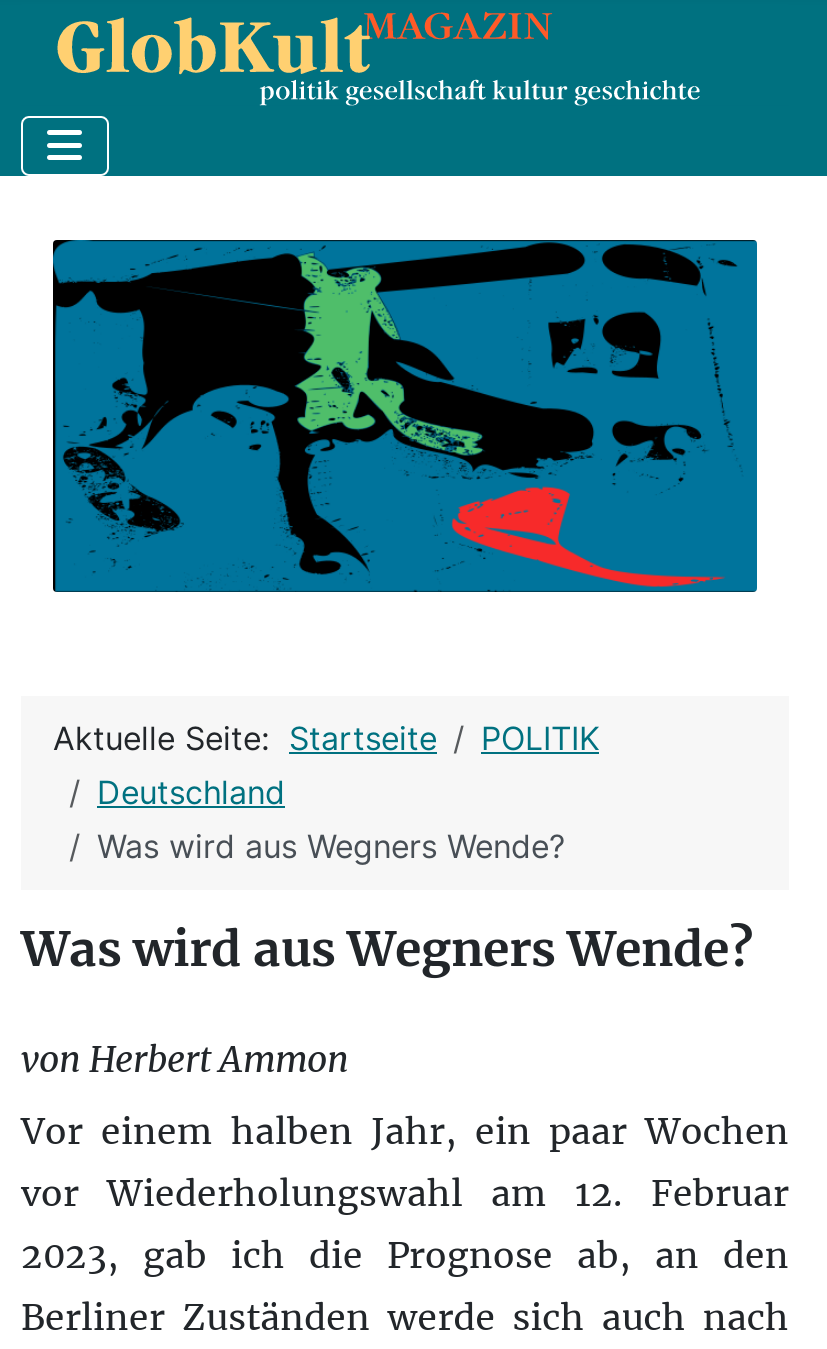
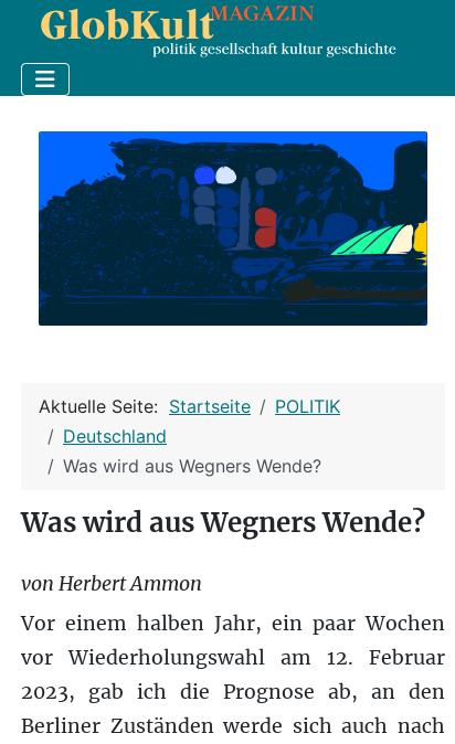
[51,238,759,592] [image] -> [38,130,428,326] [image]

